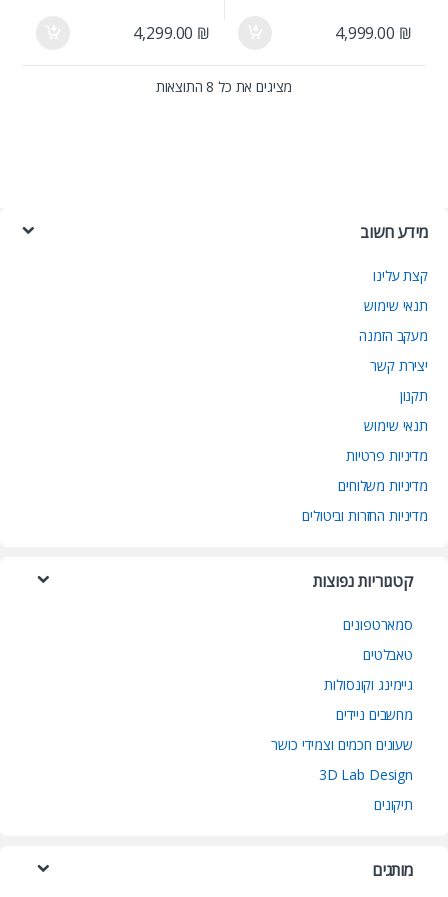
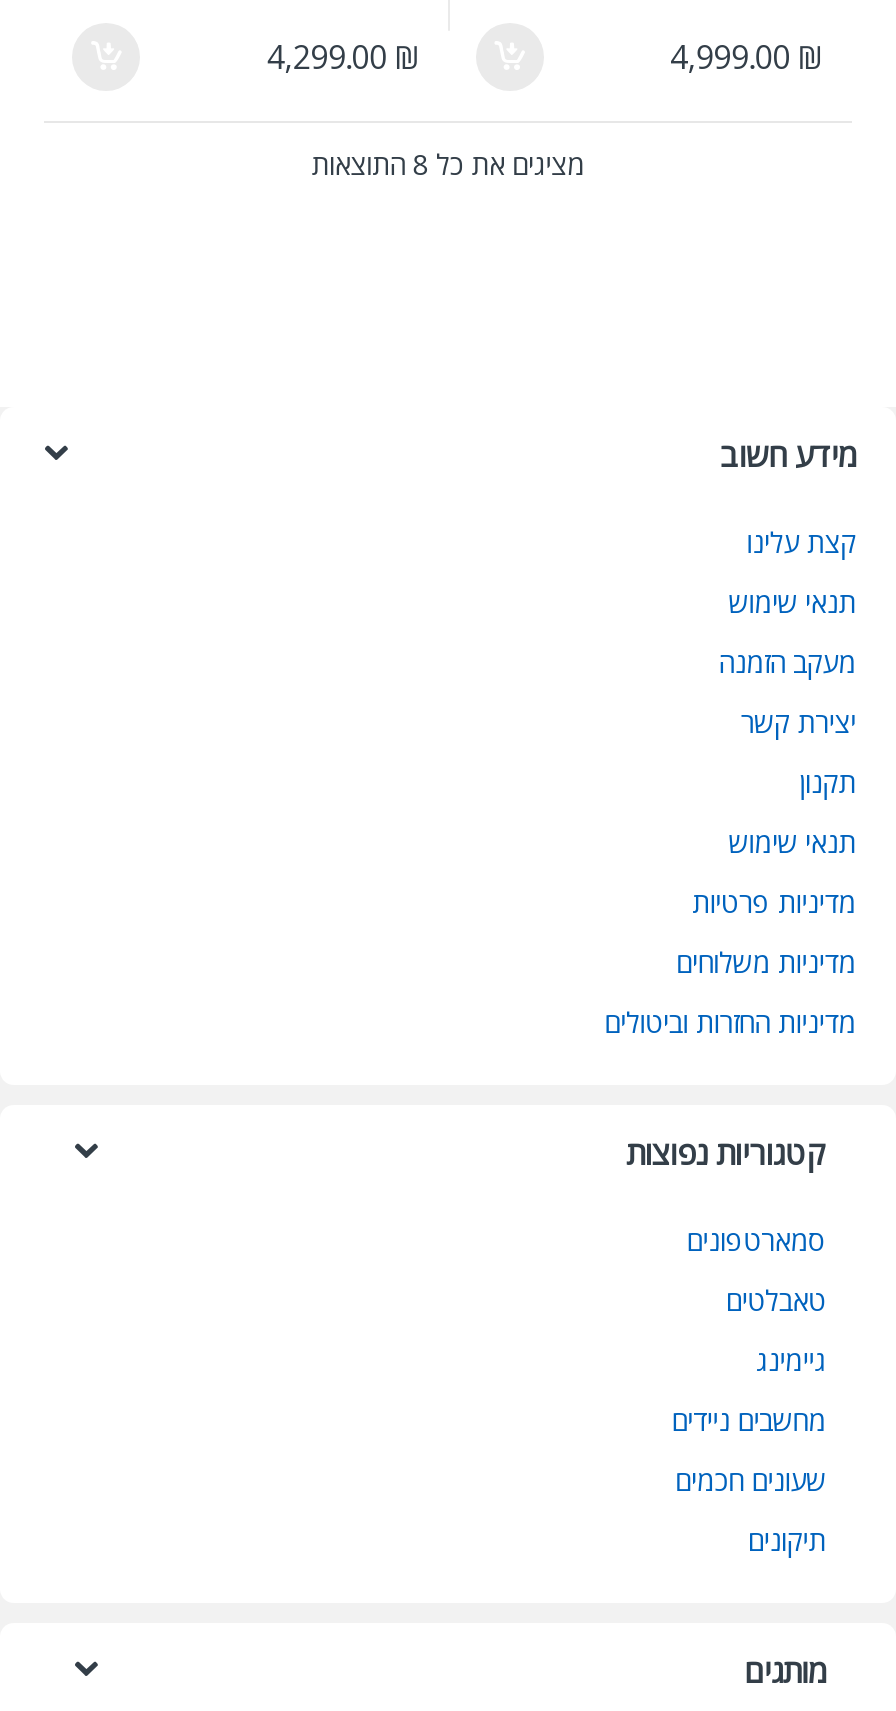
[324,675,413,694] גיימינג וקונסולות -> [756,1341,826,1379] גיימינג
[271,735,413,784] שעונים חכמים וצמידי כושר | 3D Lab Design -> [675,1461,826,1499] שעונים חכמים

